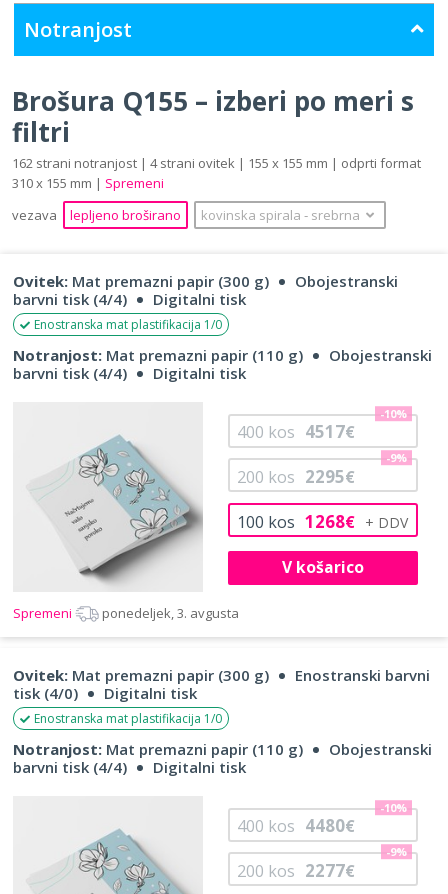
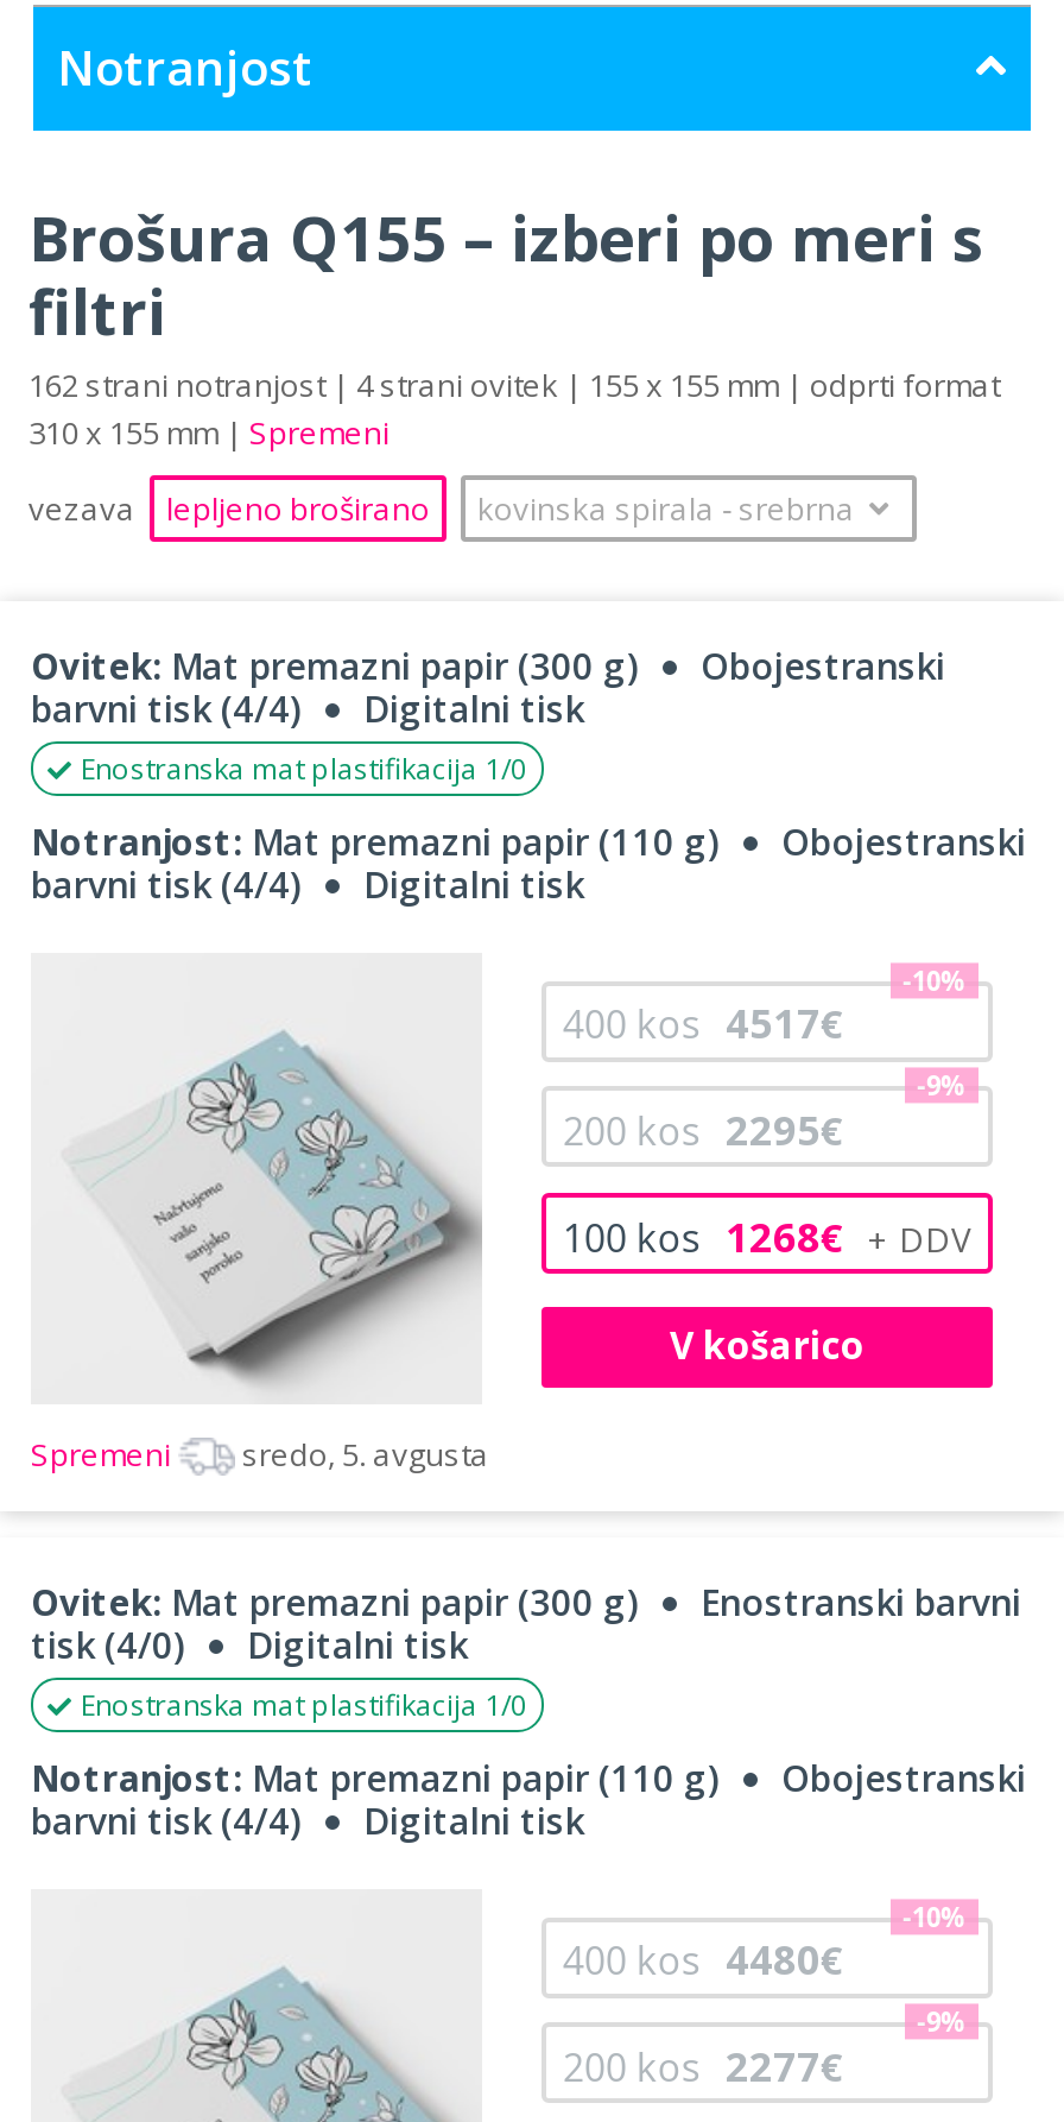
[102,604,239,622] ponedeljek, 3. avgusta -> [242,1432,489,1475] sredo, 5. avgusta

